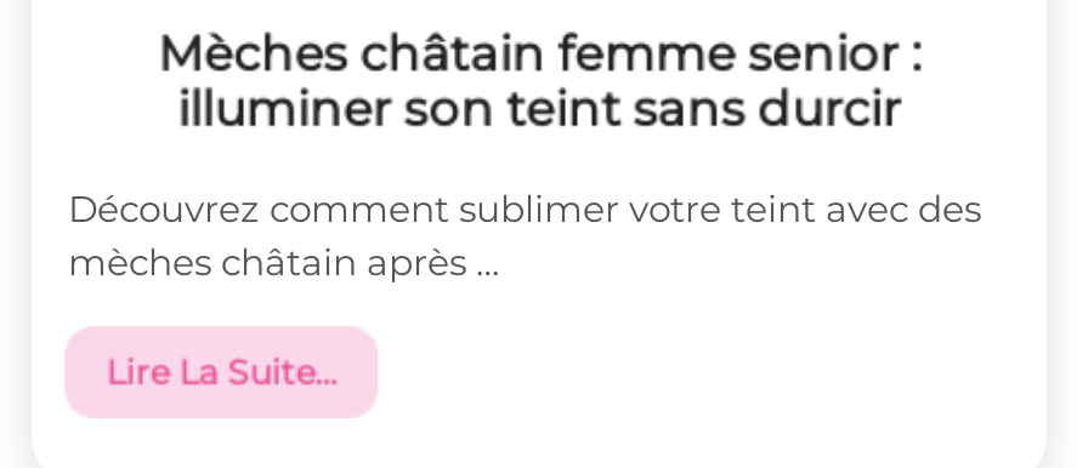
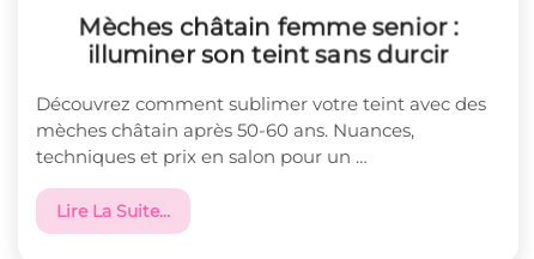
[68,238,500,284] mèches châtain après … -> [36,119,414,168] mèches châtain après 50-60 ans. Nuances, | techniques et prix en salon pour un …

